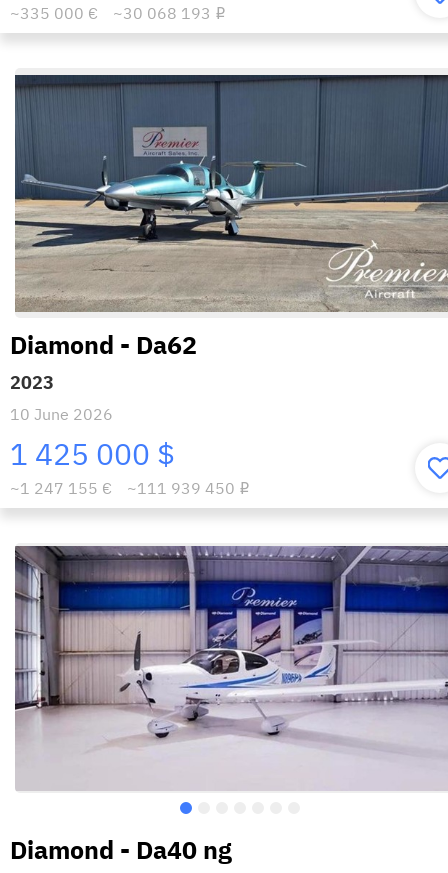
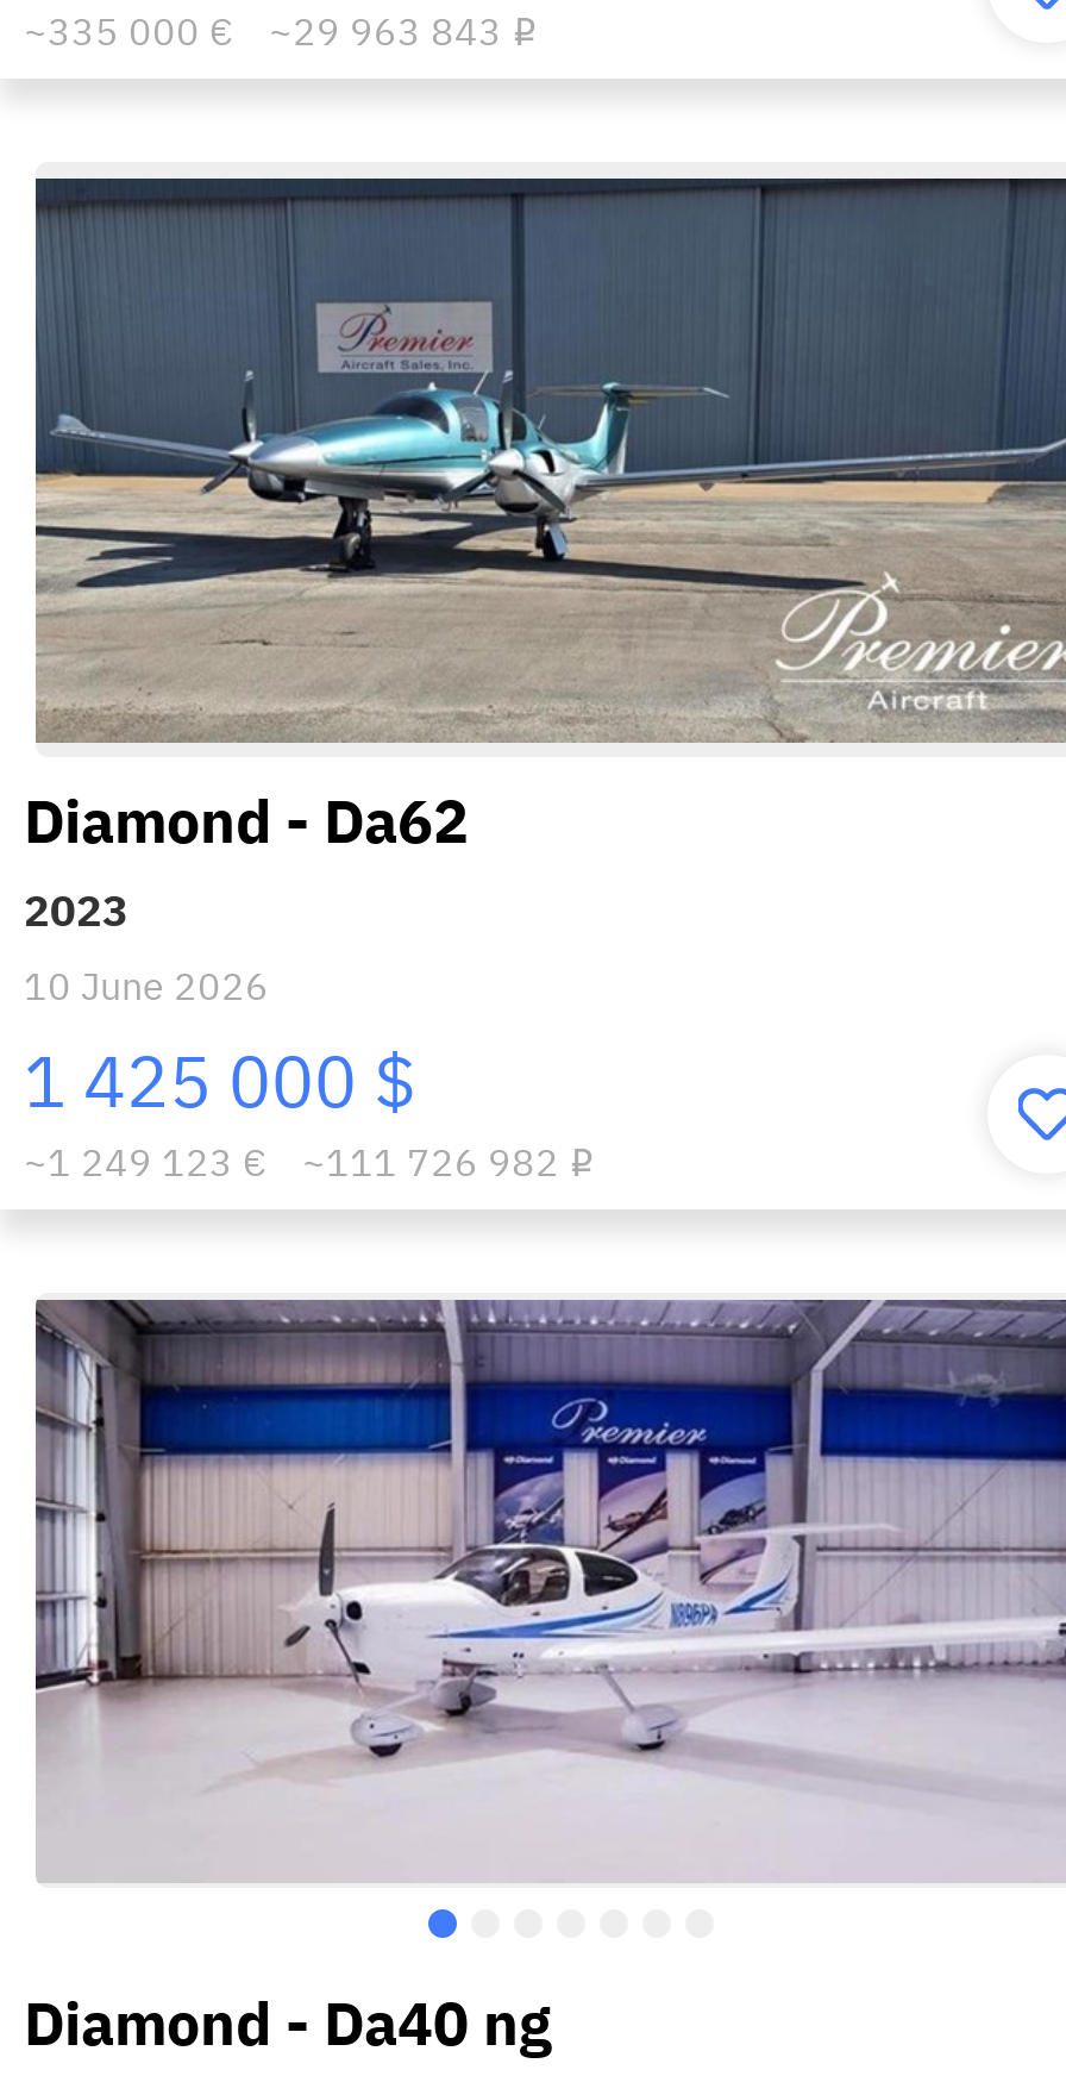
[10,3,226,23] ~335 000 € ~30 068 193 i -> [24,7,538,55] ~335 000 € ~29 963 843 i
[10,478,112,498] ~1 247 155 € -> [24,1138,266,1186] ~1 249 123 €
[127,478,250,498] ~111 939 450 i -> [302,1138,595,1186] ~111 726 982 i

